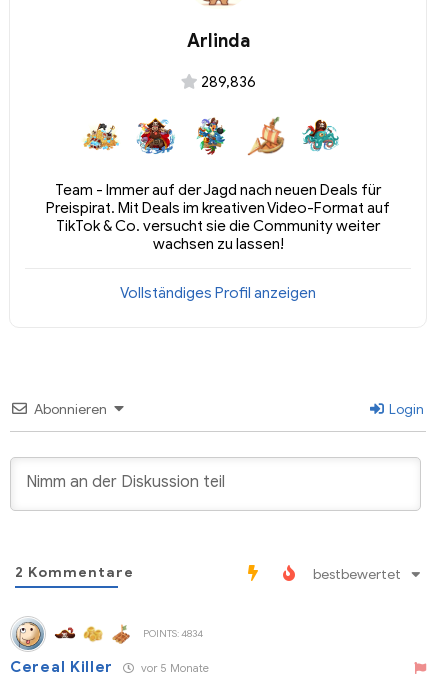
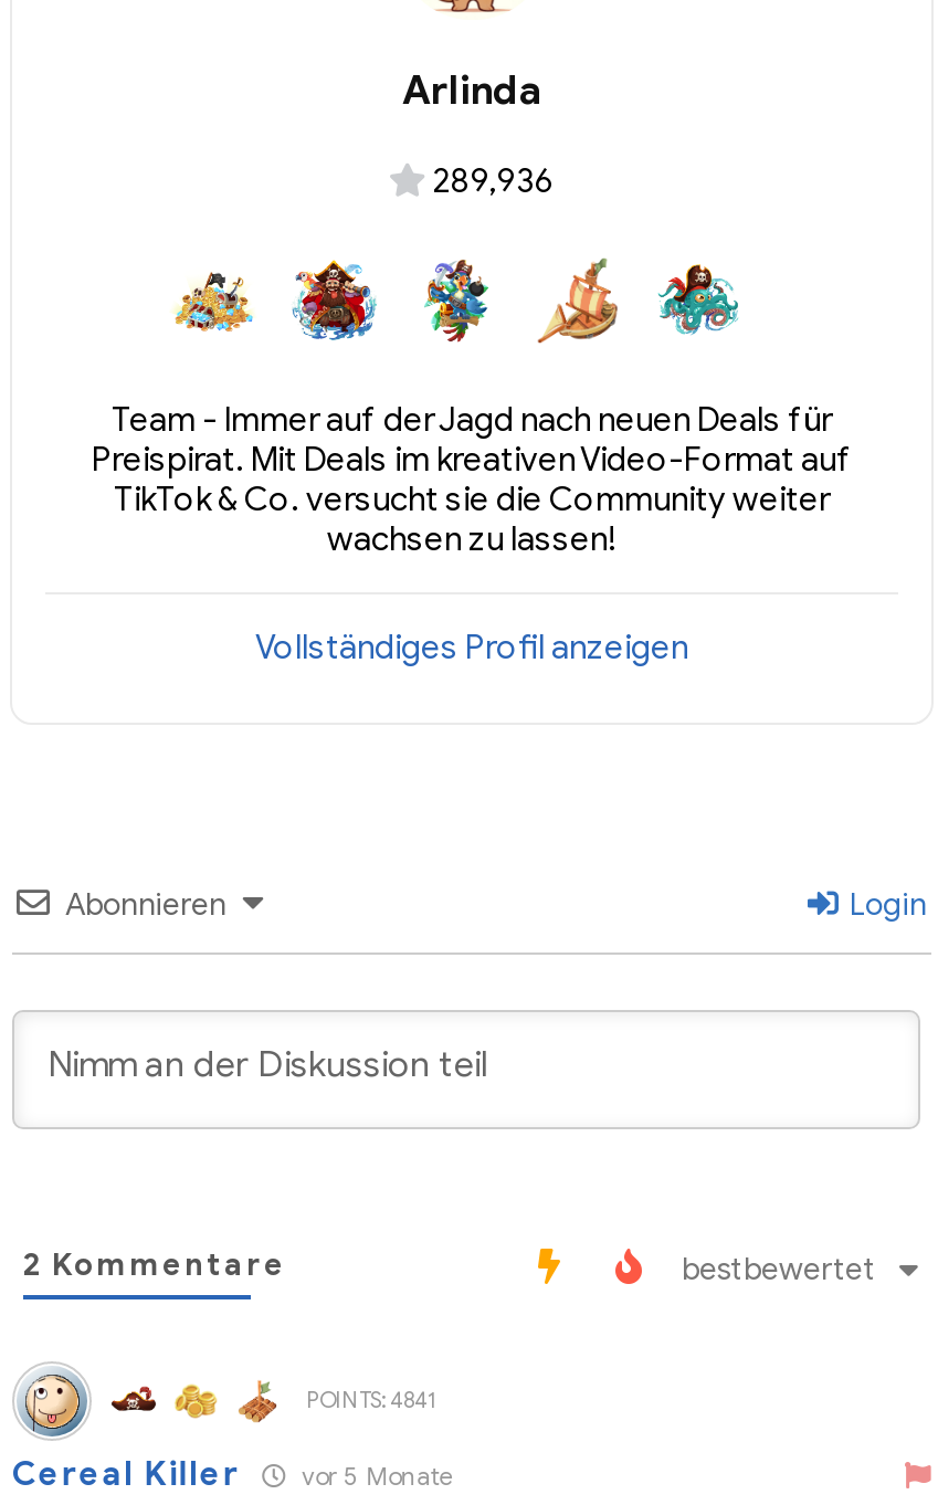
[197,73,255,91] 289,836 -> [426,161,555,201] 289,936
[143,627,203,640] POINTS: 4834 -> [306,1386,436,1414] POINTS: 4841

